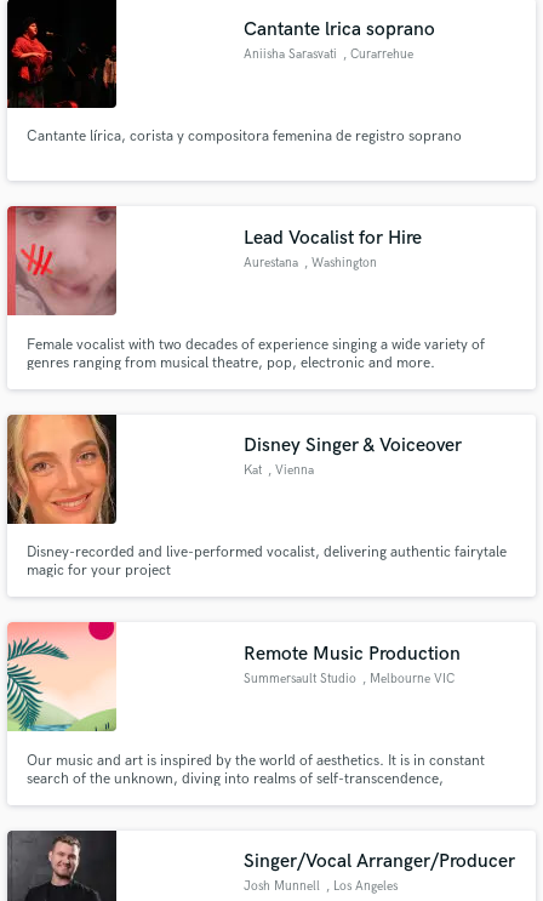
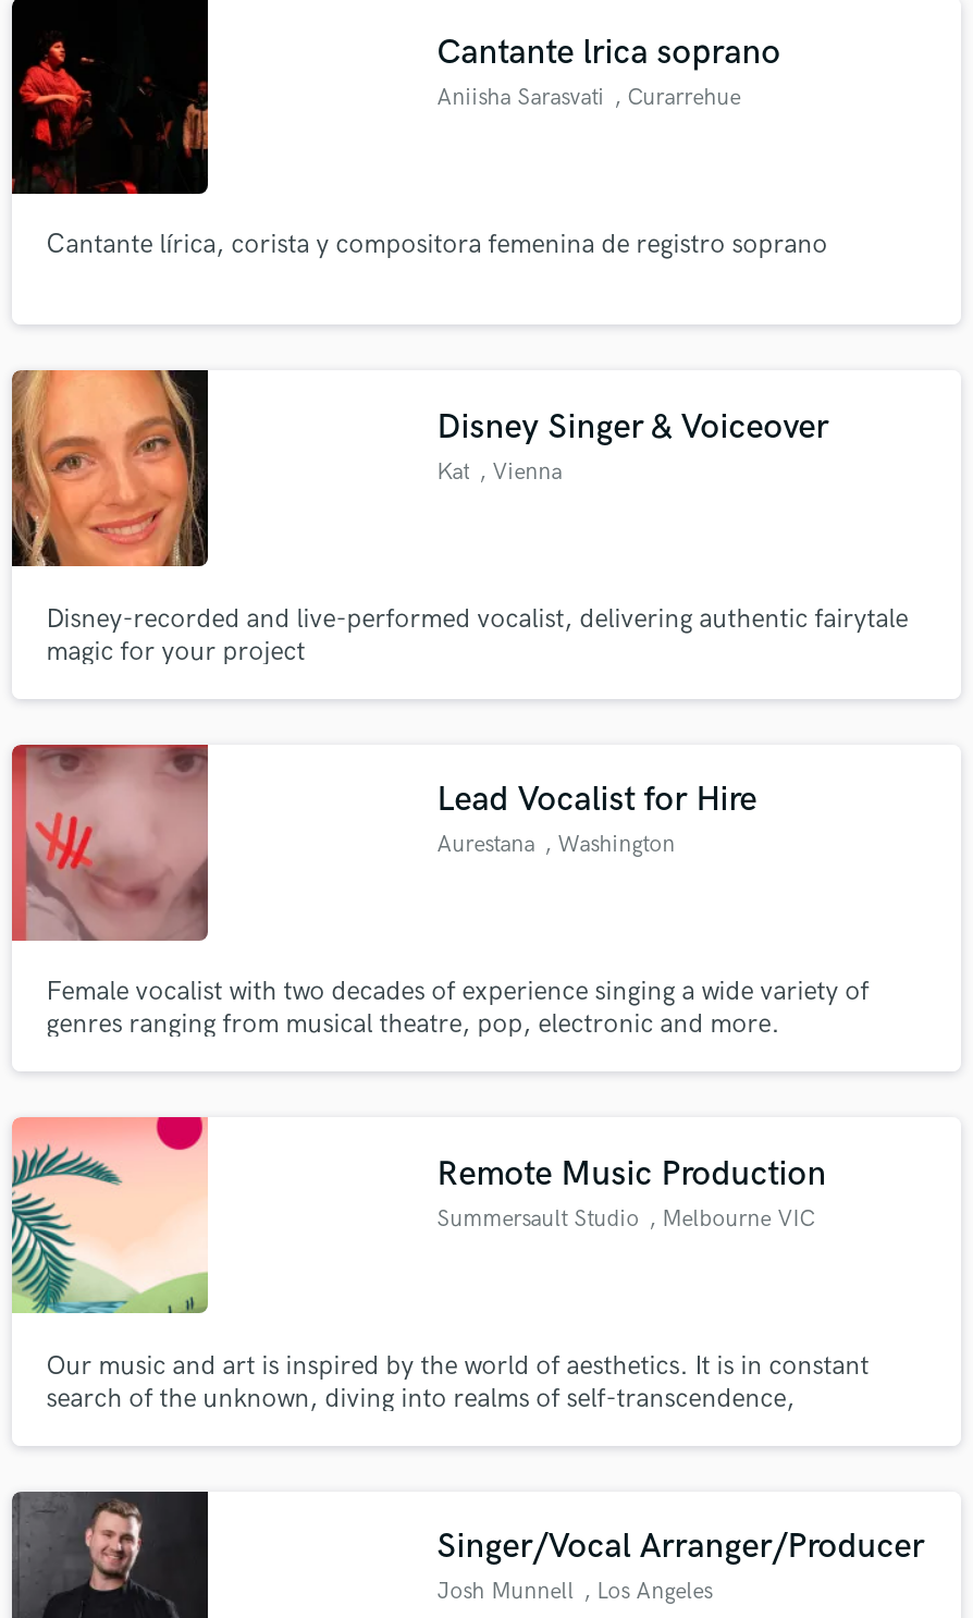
moved [6,206,485,372] -> [10,743,869,1041]: [image] | Lead Vocalist for Hire | Aurestana , Washington | Female vocalist with two decades of experience singing a wide variety of | genres ranging from musical theatre, pop, electronic and more.
moved [6,414,506,580] -> [10,368,908,668]: [image] | Disney-recorded and live-performed vocalist, delivering authentic fairytale | magic for your project
moved [244,434,462,478] -> [437,407,829,485]: Disney Singer & Voiceover | Kat , Vienna

